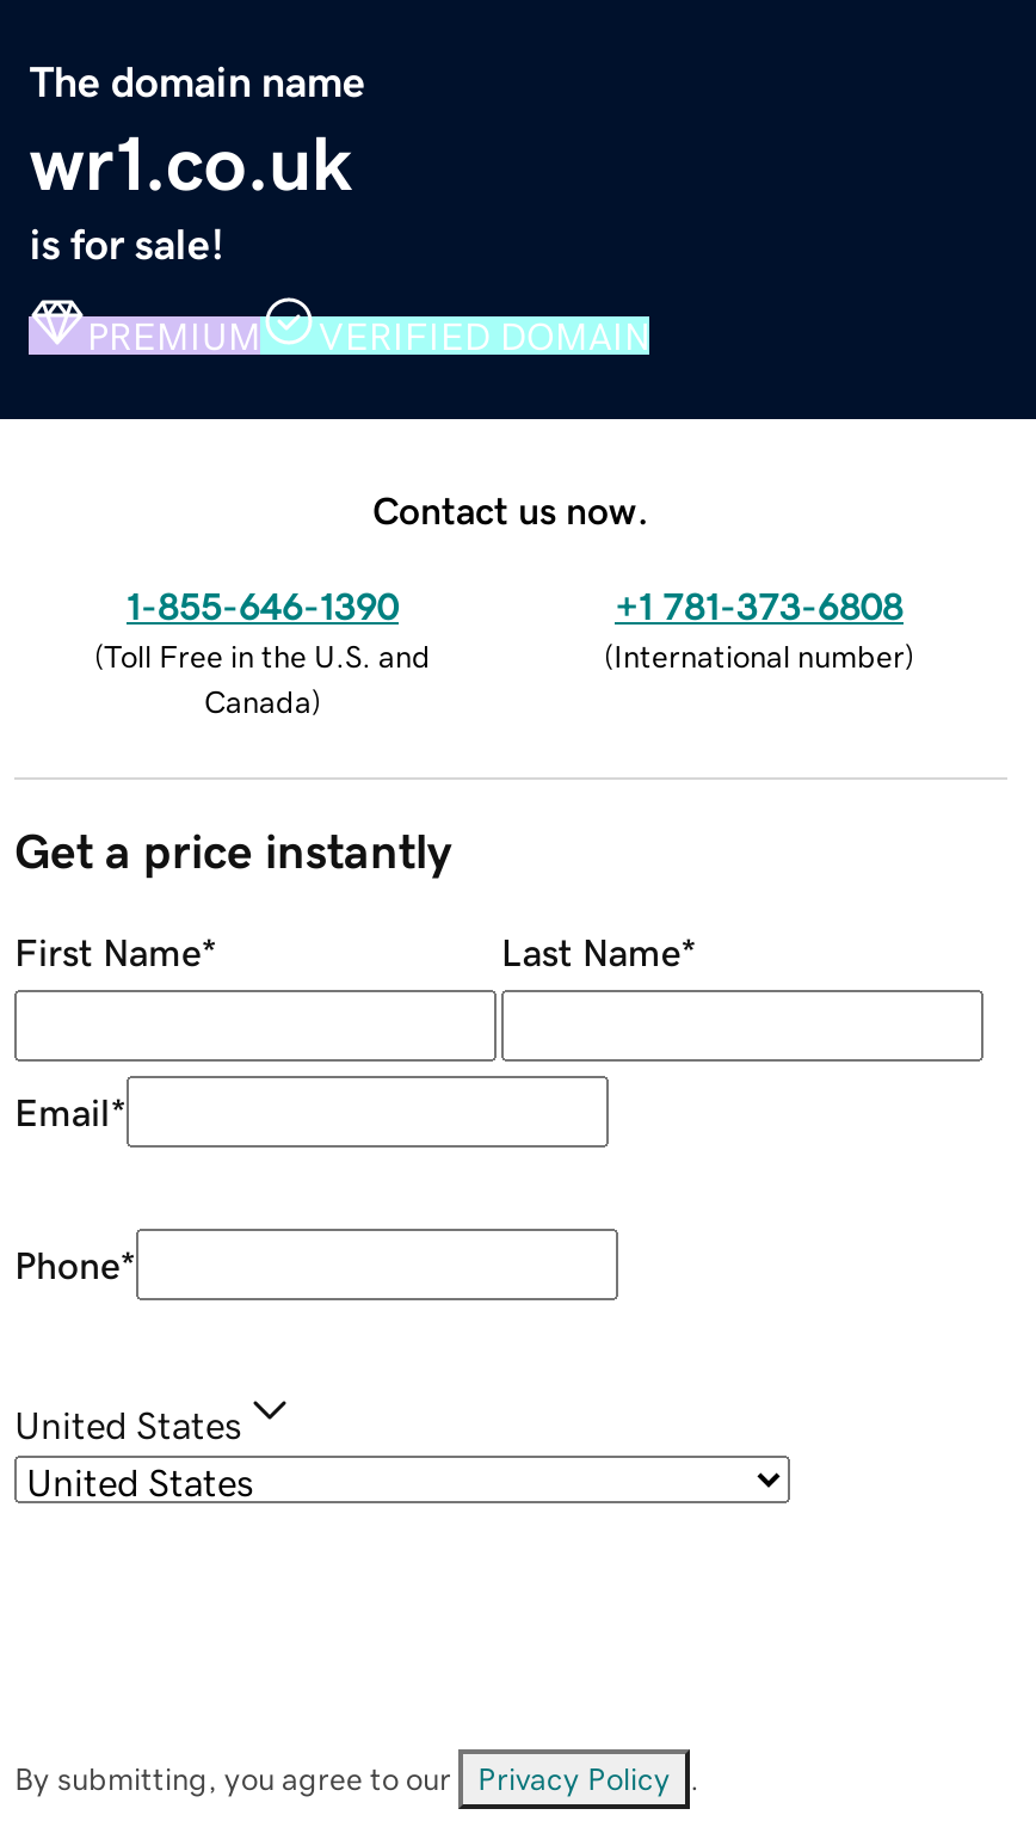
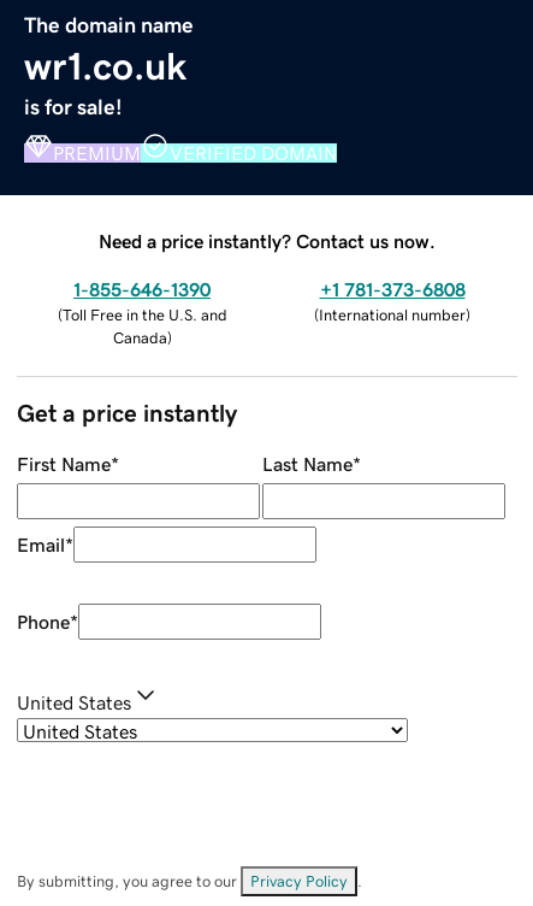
[372,490,649,528] Contact us now. -> [99,231,436,250] Need a price instantly? Contact us now.

